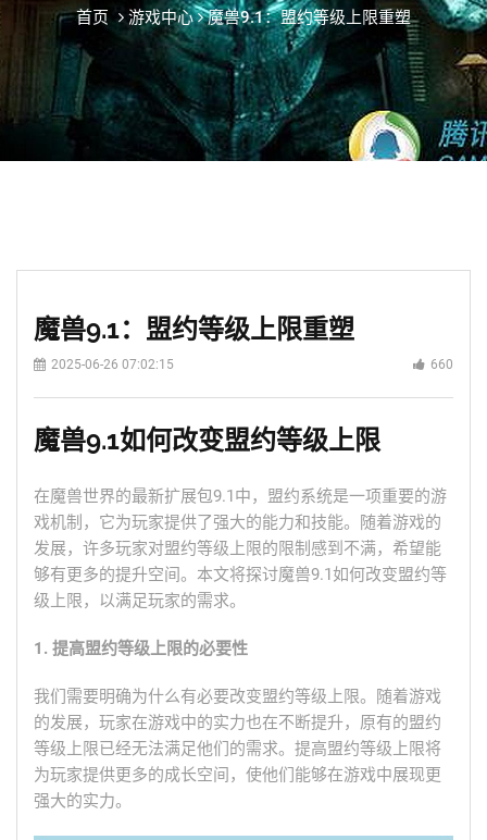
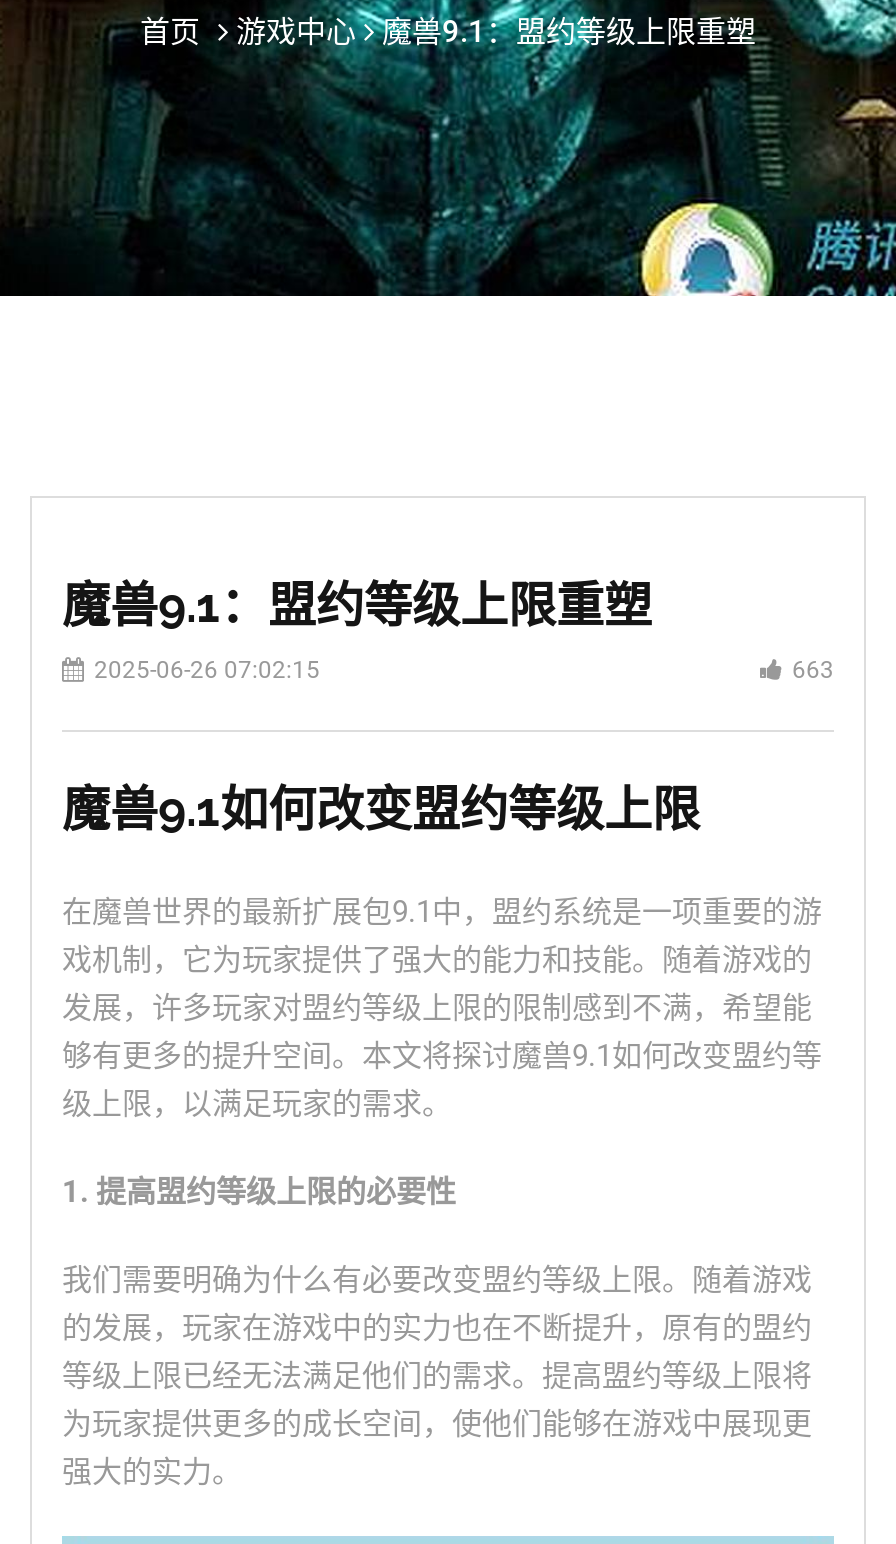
[430,357,453,372] 660 -> [792,656,834,684] 663

